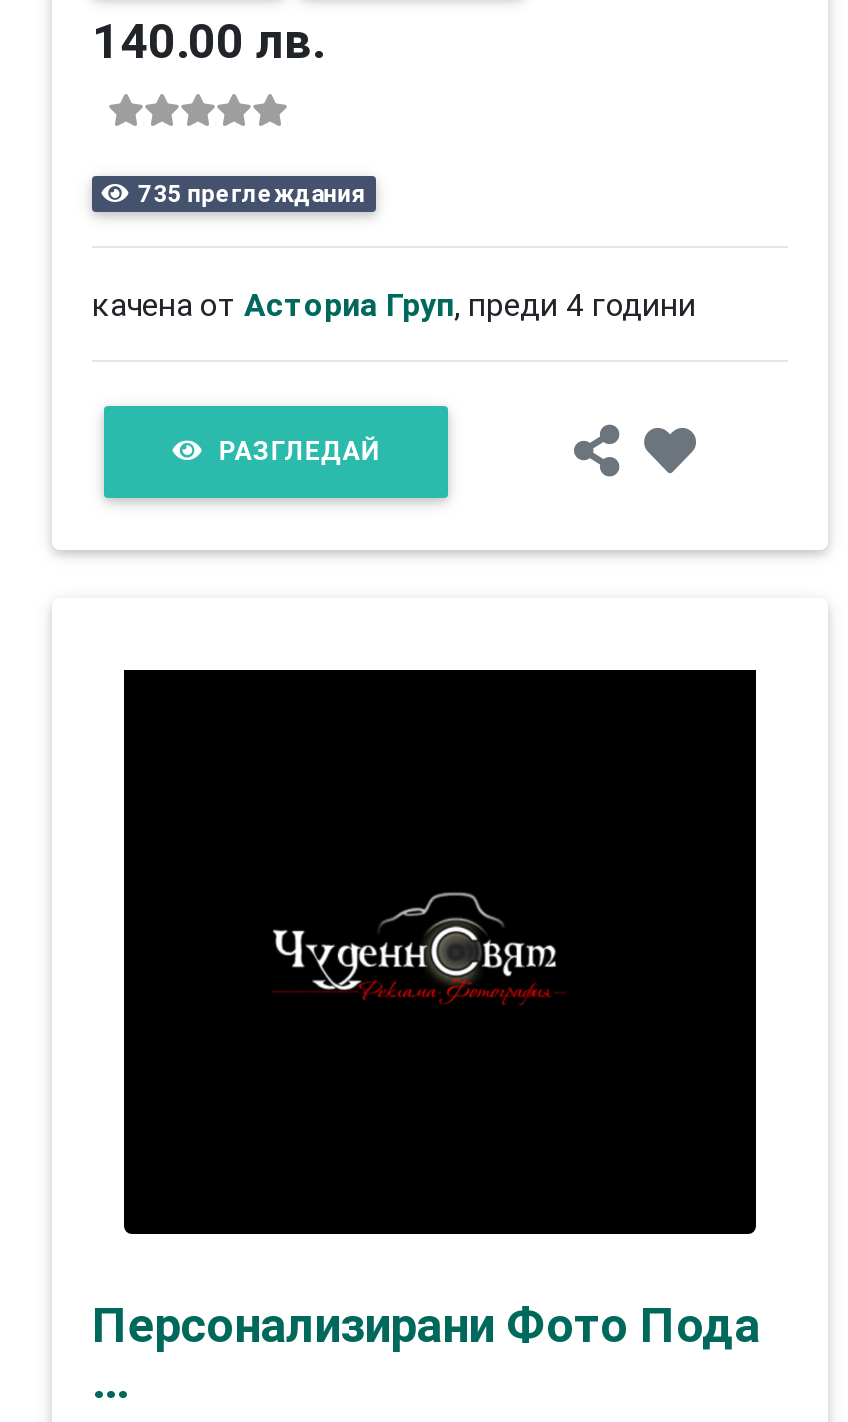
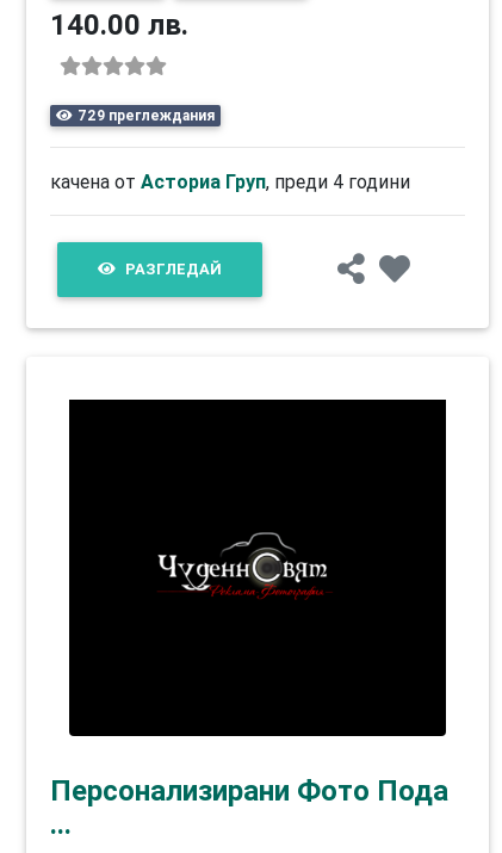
[138,178,366,208] 735 преглеждания -> [77,106,214,124] 729 преглеждания

